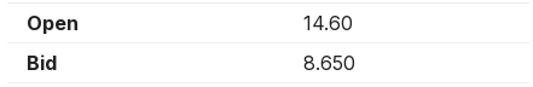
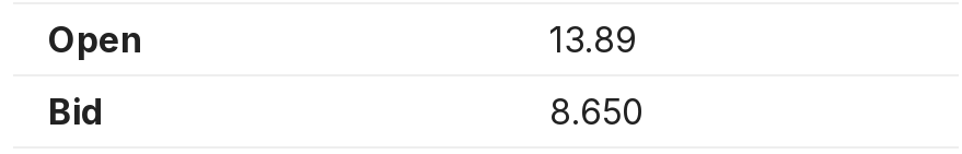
[303,11,353,35] 14.60 -> [549,17,637,61] 13.89

